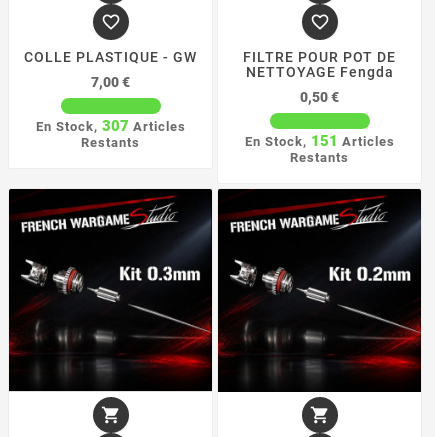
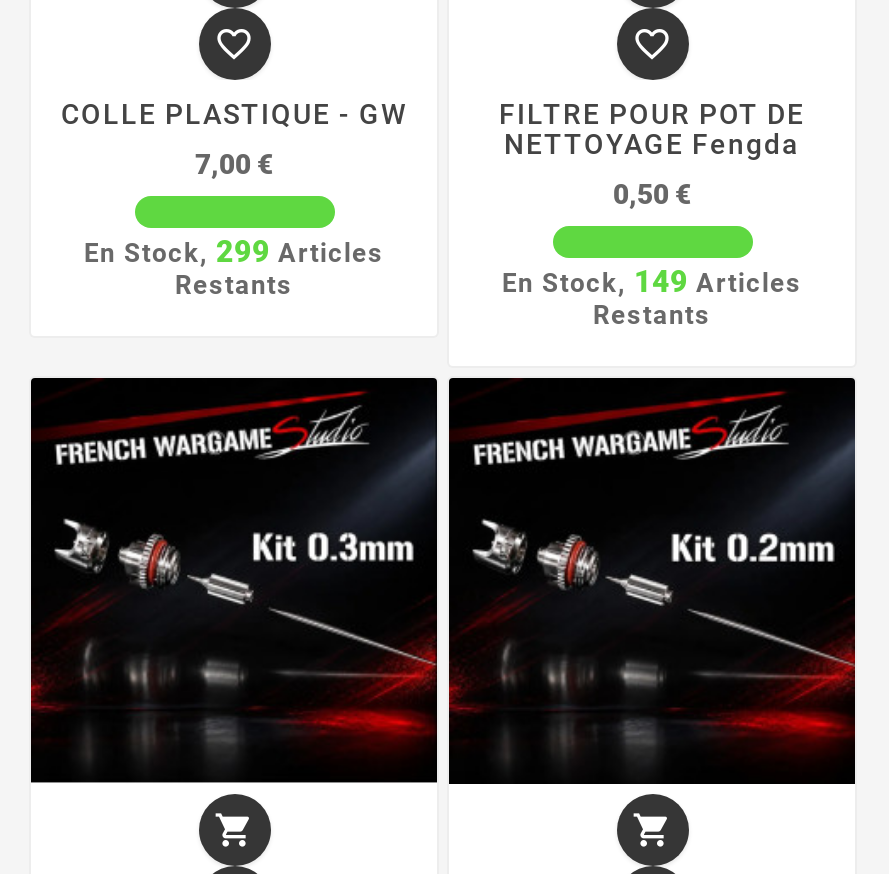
[35,117,185,135] En Stock, 307 Articles -> [84,234,384,270] En Stock, 299 Articles
[244,132,394,150] En Stock, 151 Articles -> [502,264,802,300] En Stock, 149 Articles

